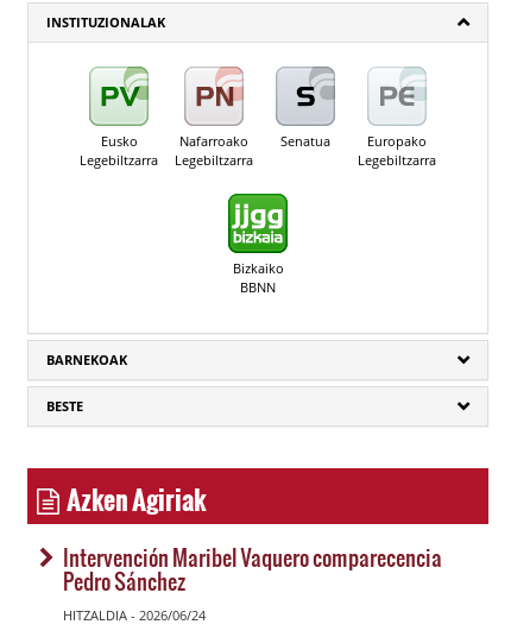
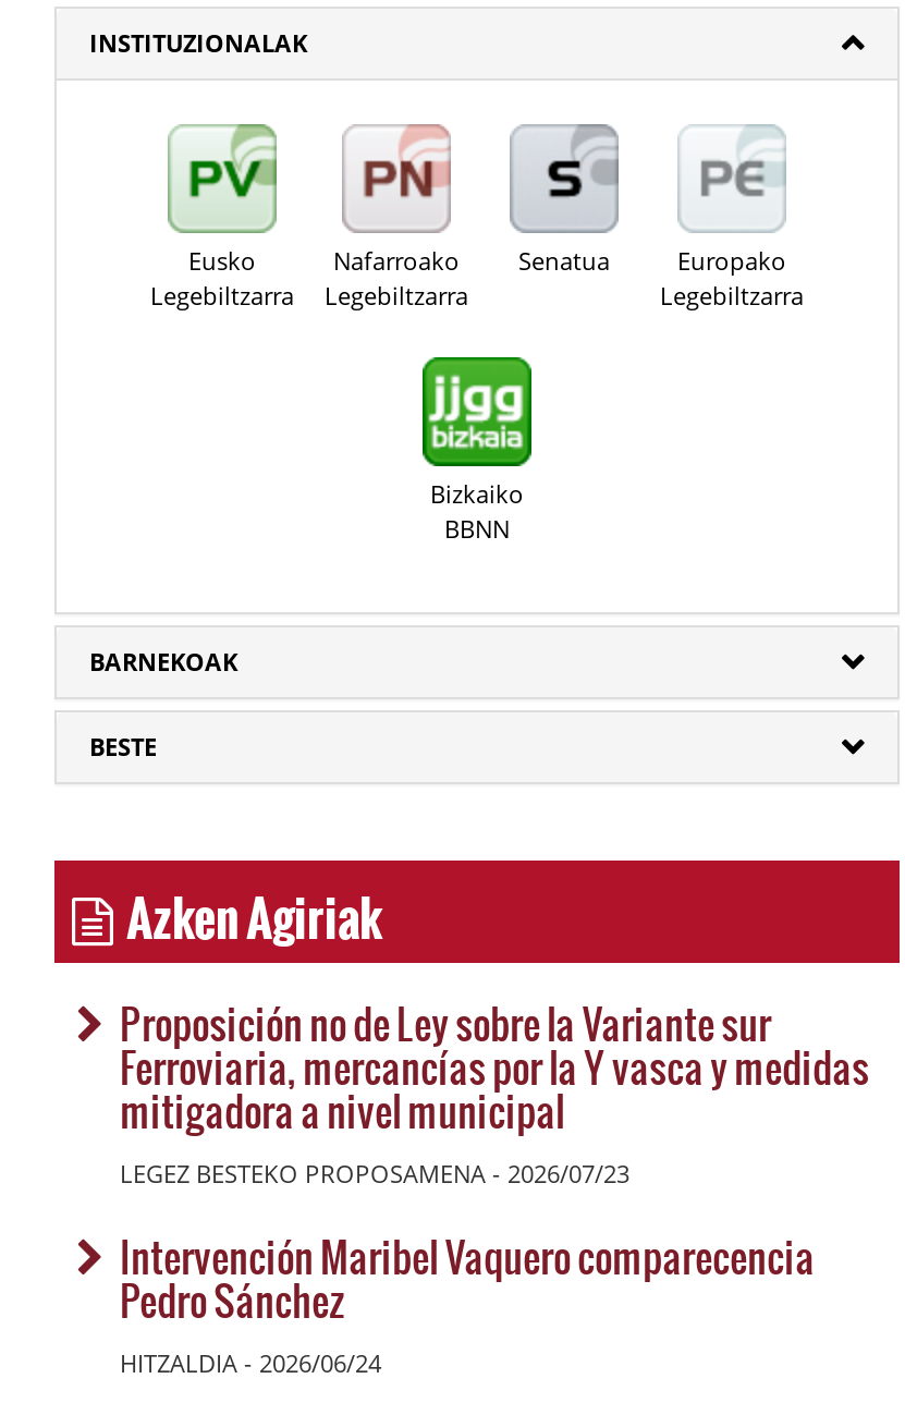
none -> [120,993,869,1189] Proposición no de Ley sobre la Variante sur | Ferroviaria, mercancías por la Y vasca y medidas | mitigadora a nivel municipal | LEGEZ BESTEKO PROPOSAMENA - 2026/07/23

